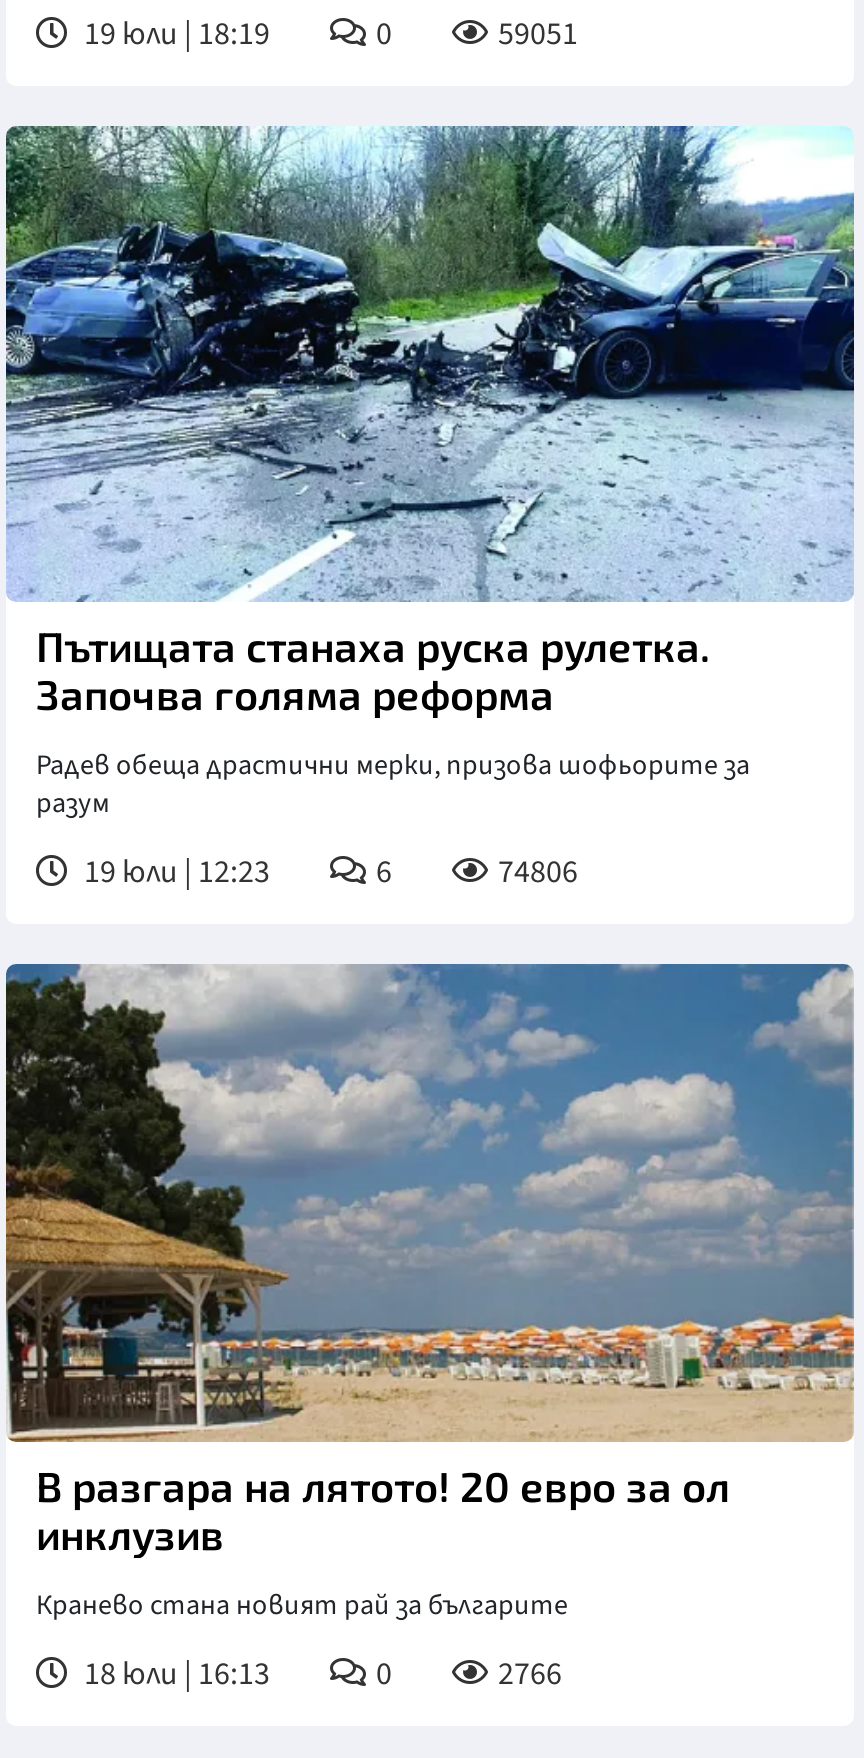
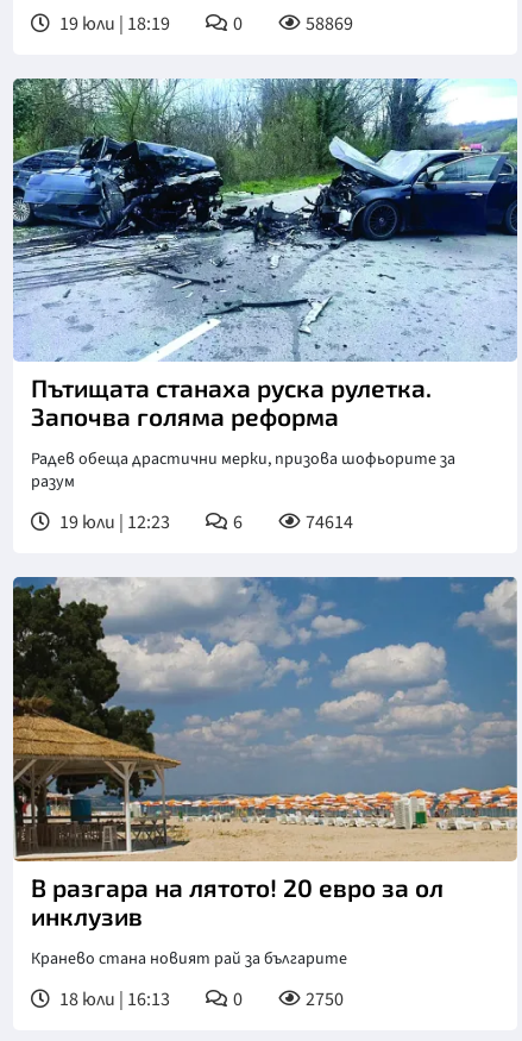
[498,12,578,56] 59051 -> [306,11,353,37] 58869
[498,851,578,895] 74806 -> [306,510,353,536] 74614
[498,1652,562,1696] 2766 -> [306,986,344,1012] 2750

